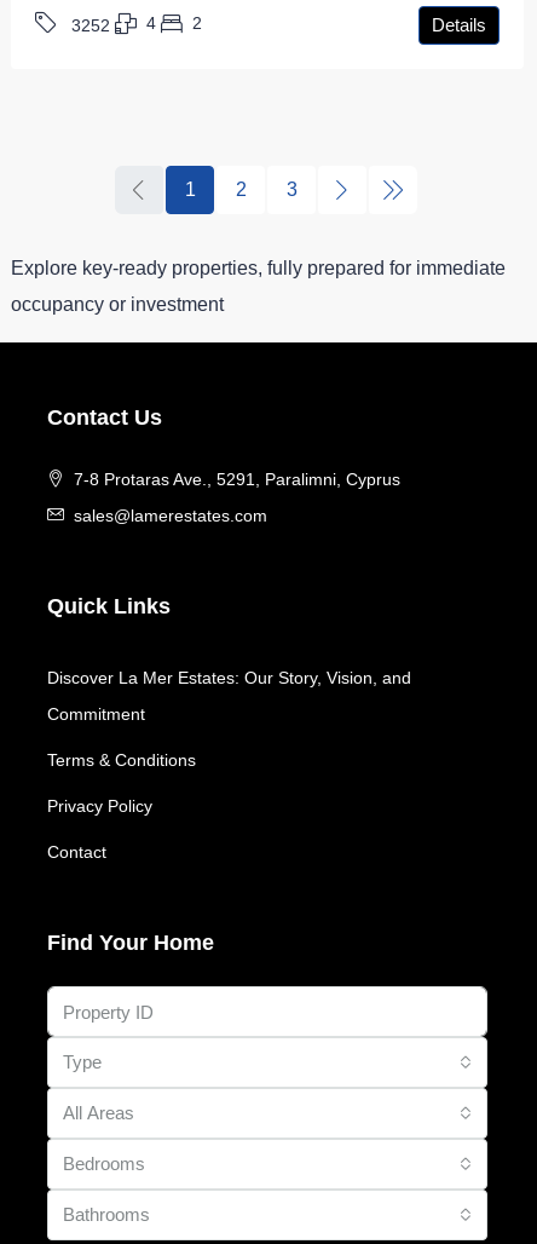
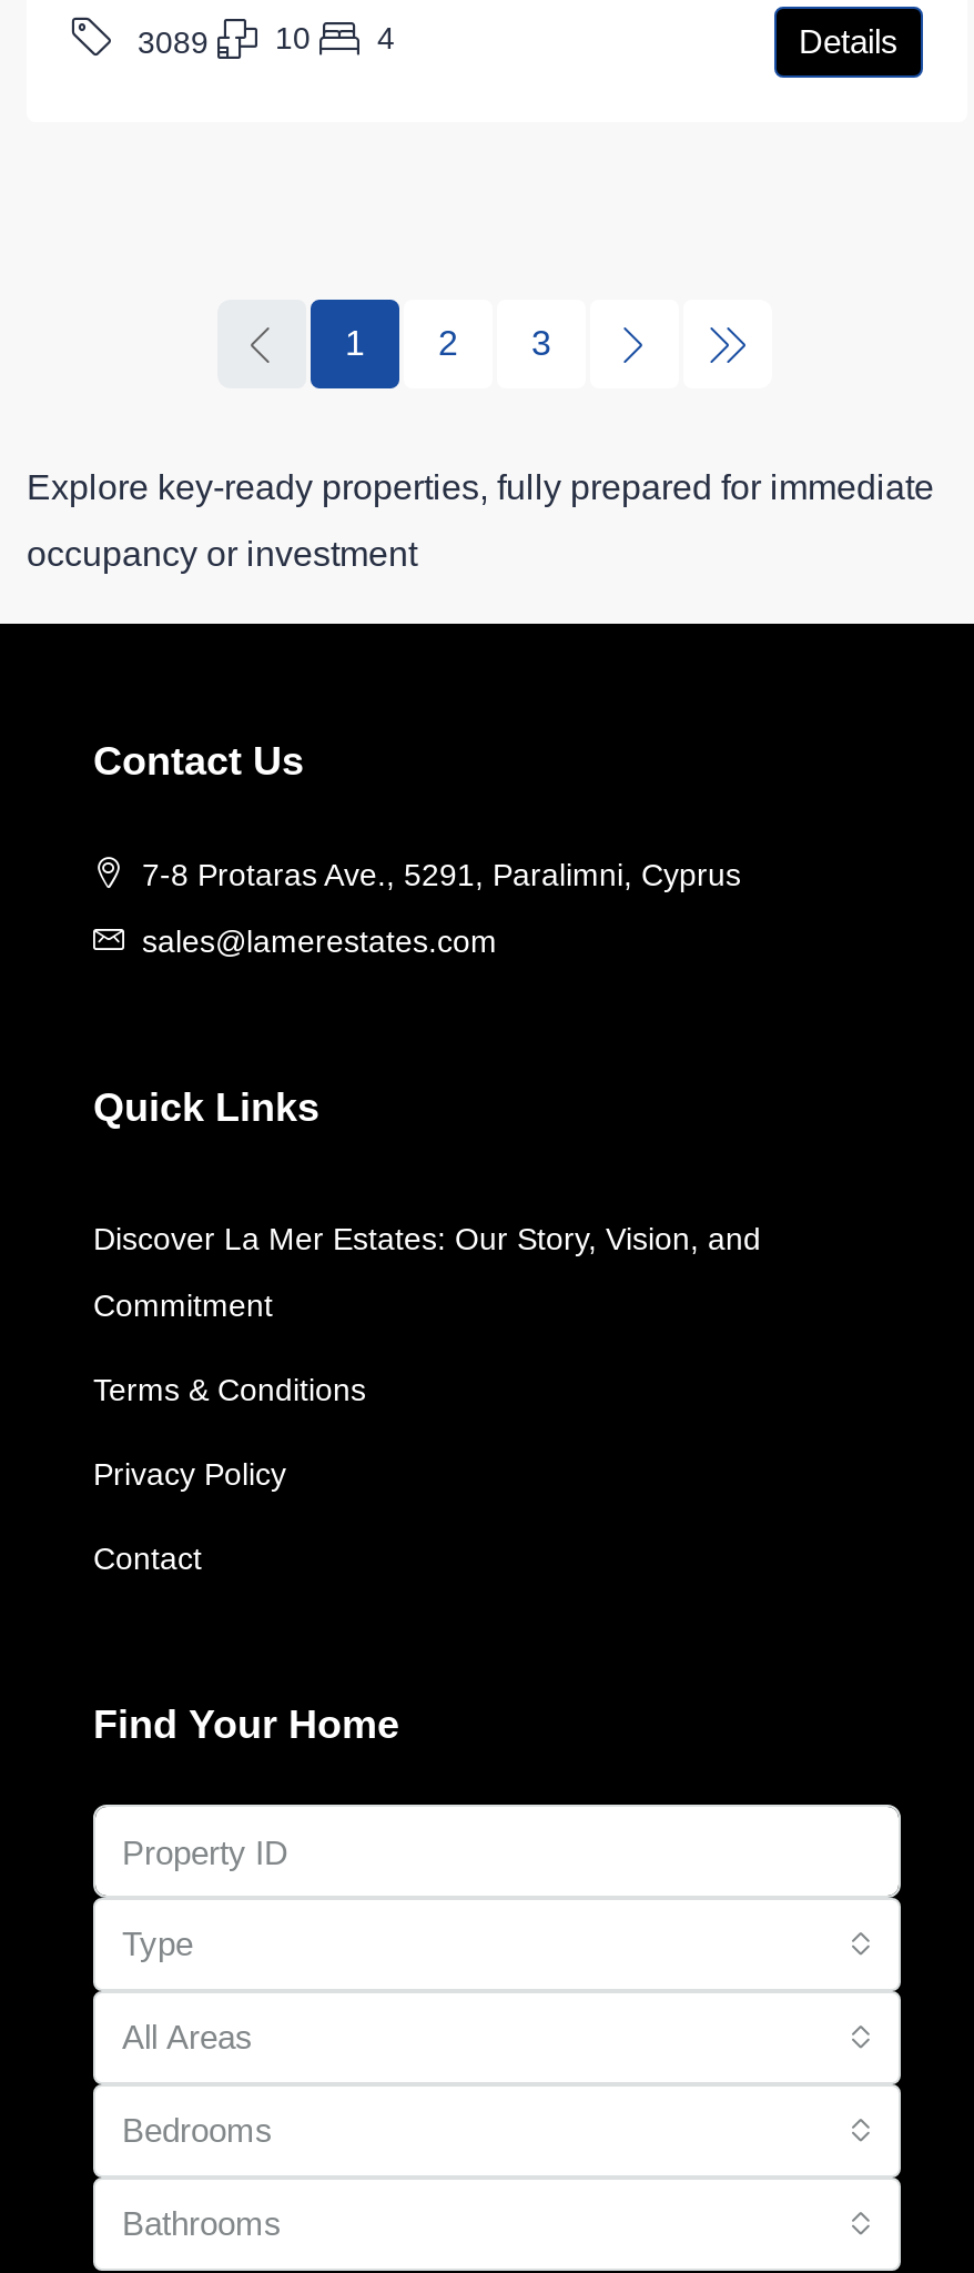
[71,16,110,35] 3252 -> [138,20,311,60] 3089 | 10
[192,13,202,33] 2 -> none

